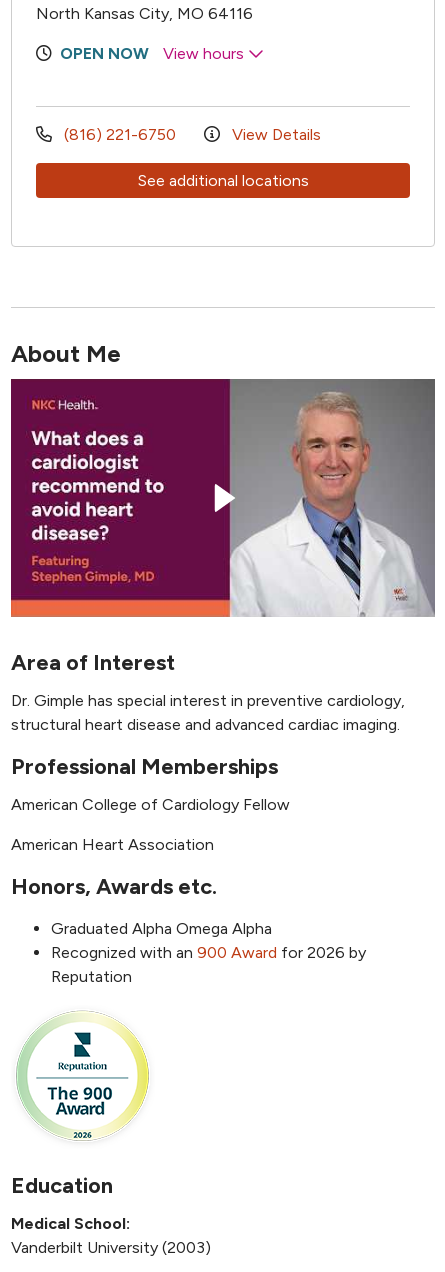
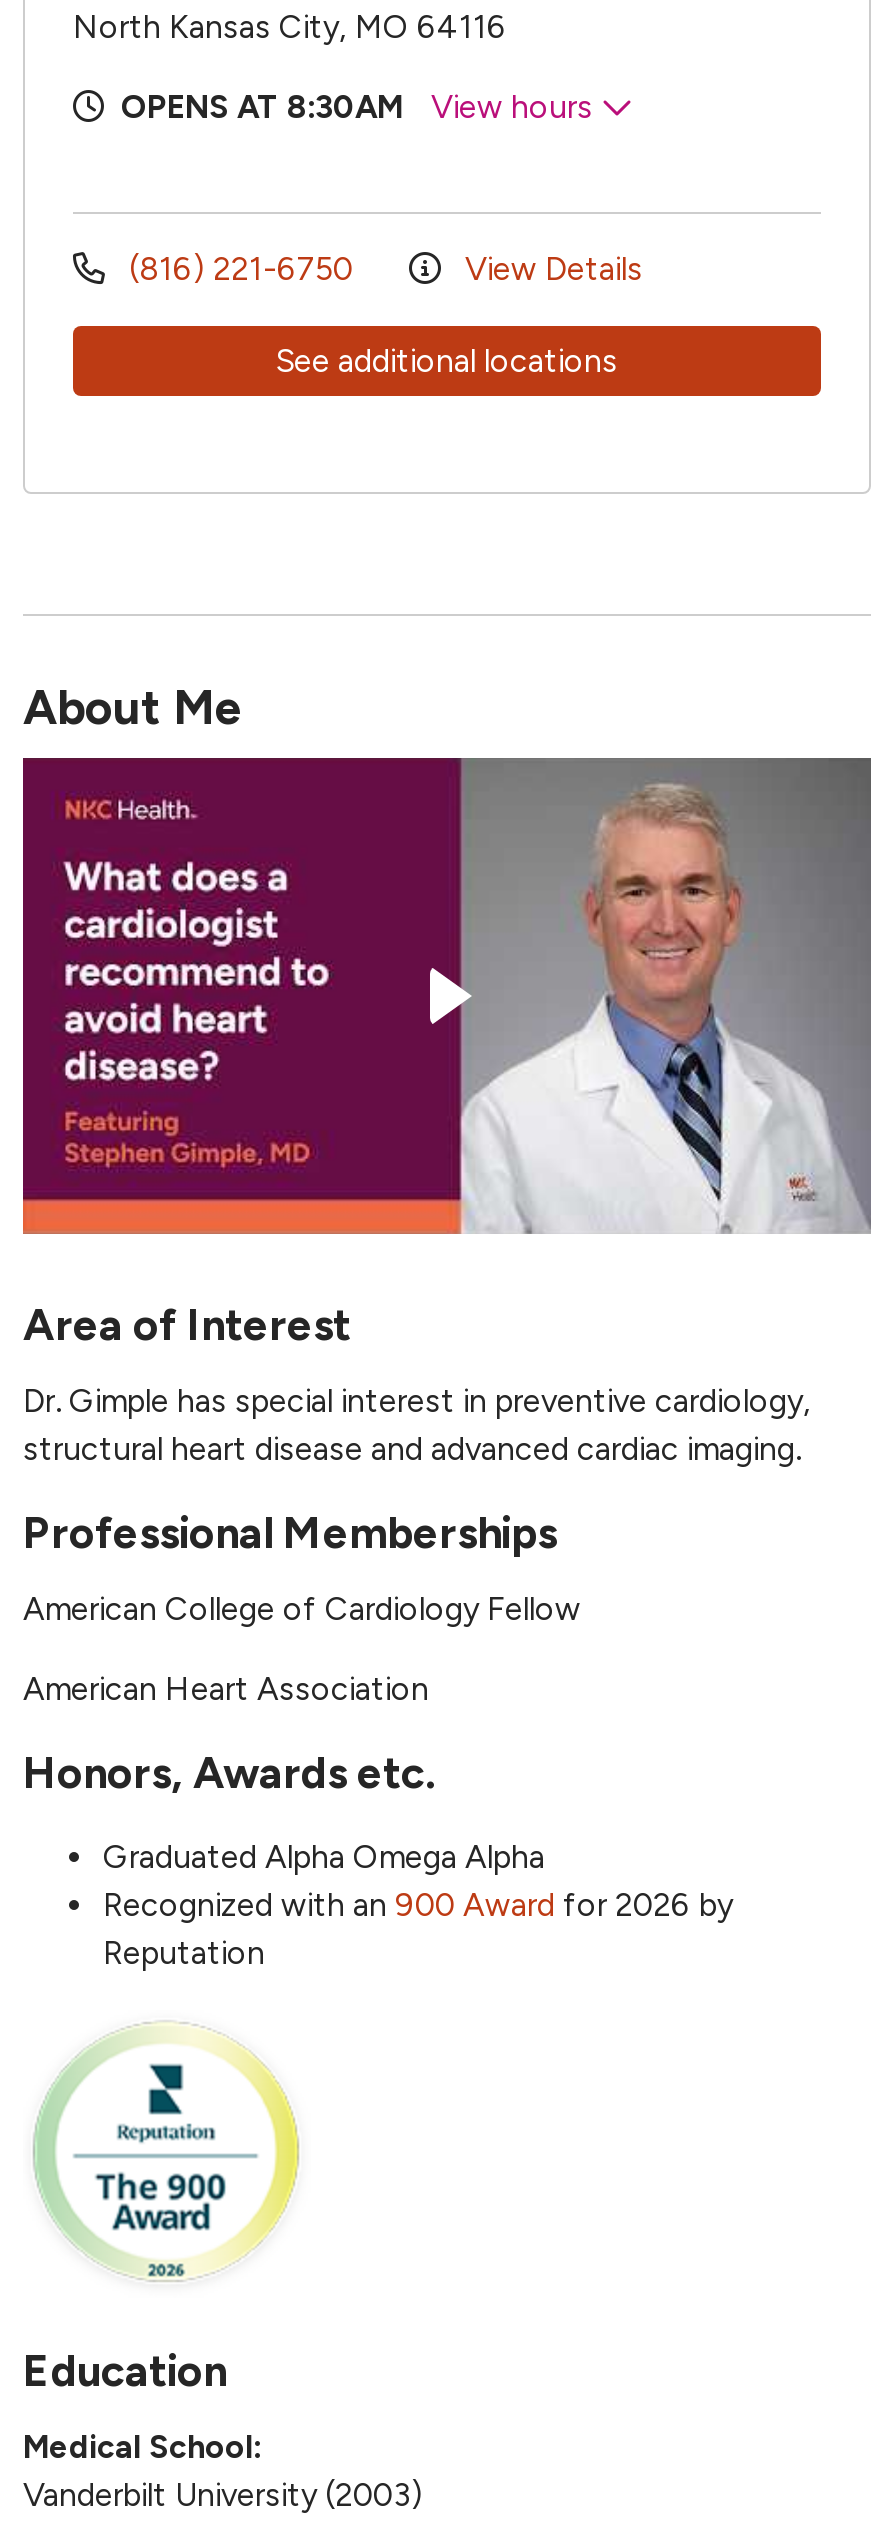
[60,44,149,63] OPEN NOW -> [121,88,403,126] OPENS AT 8:30AM

